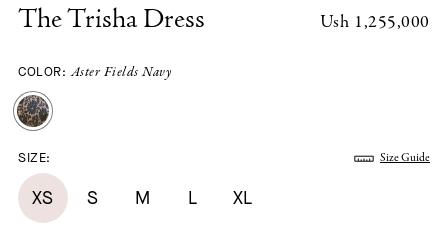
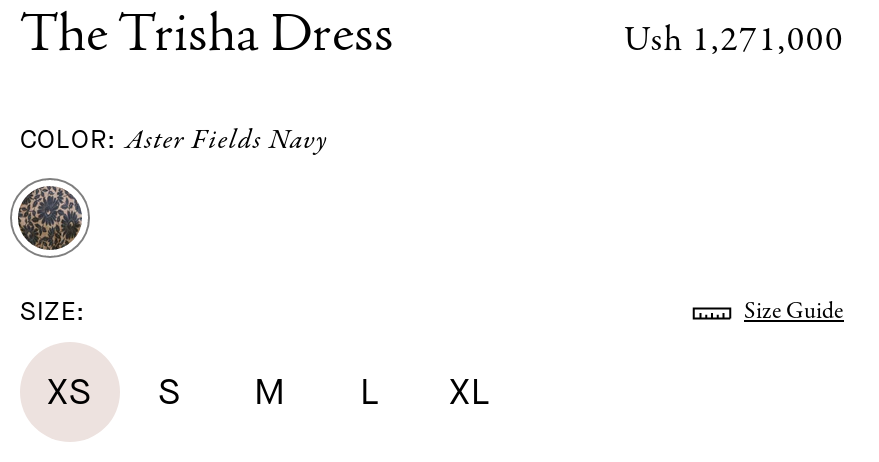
[320,10,430,35] Ush 1,255,000 -> [623,16,844,66] Ush 1,271,000

